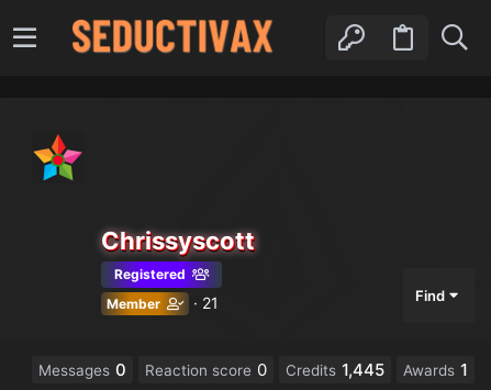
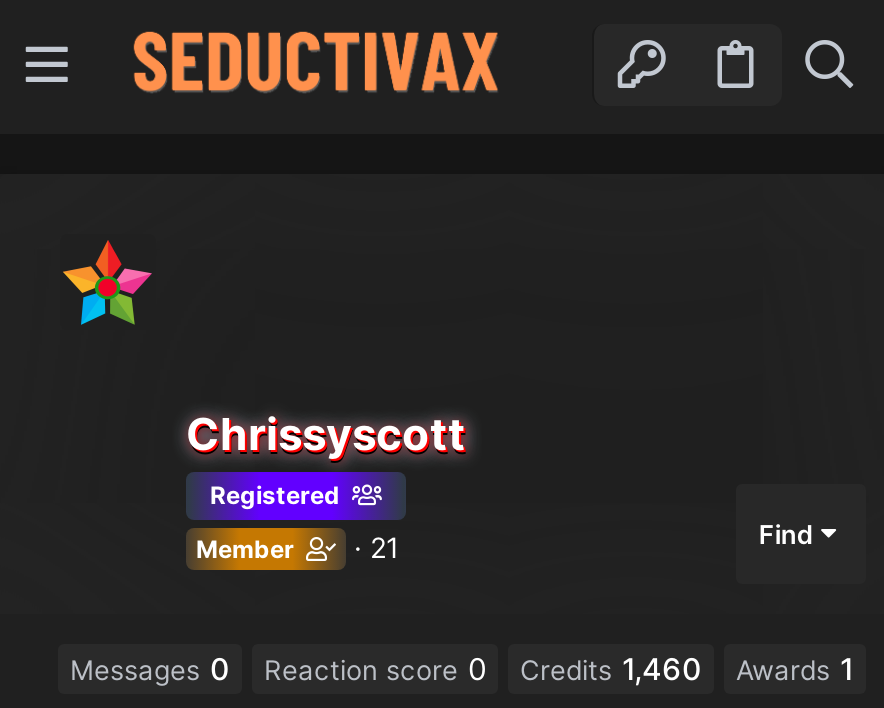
[38,359,468,380] Messages 0 Reaction score 0 Credits 1,445 Awards 1 -> [70,650,854,688] Messages 0 Reaction score 0 Credits 1,460 Awards 1

